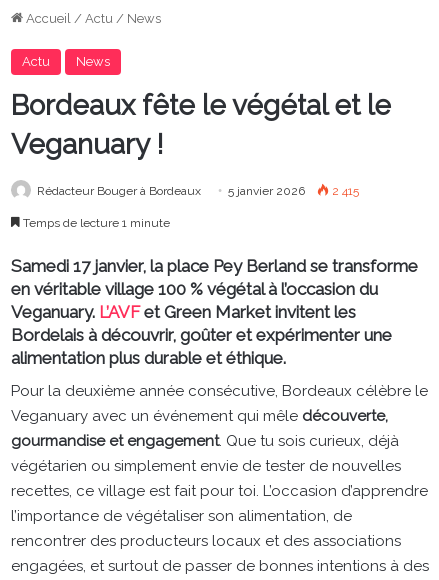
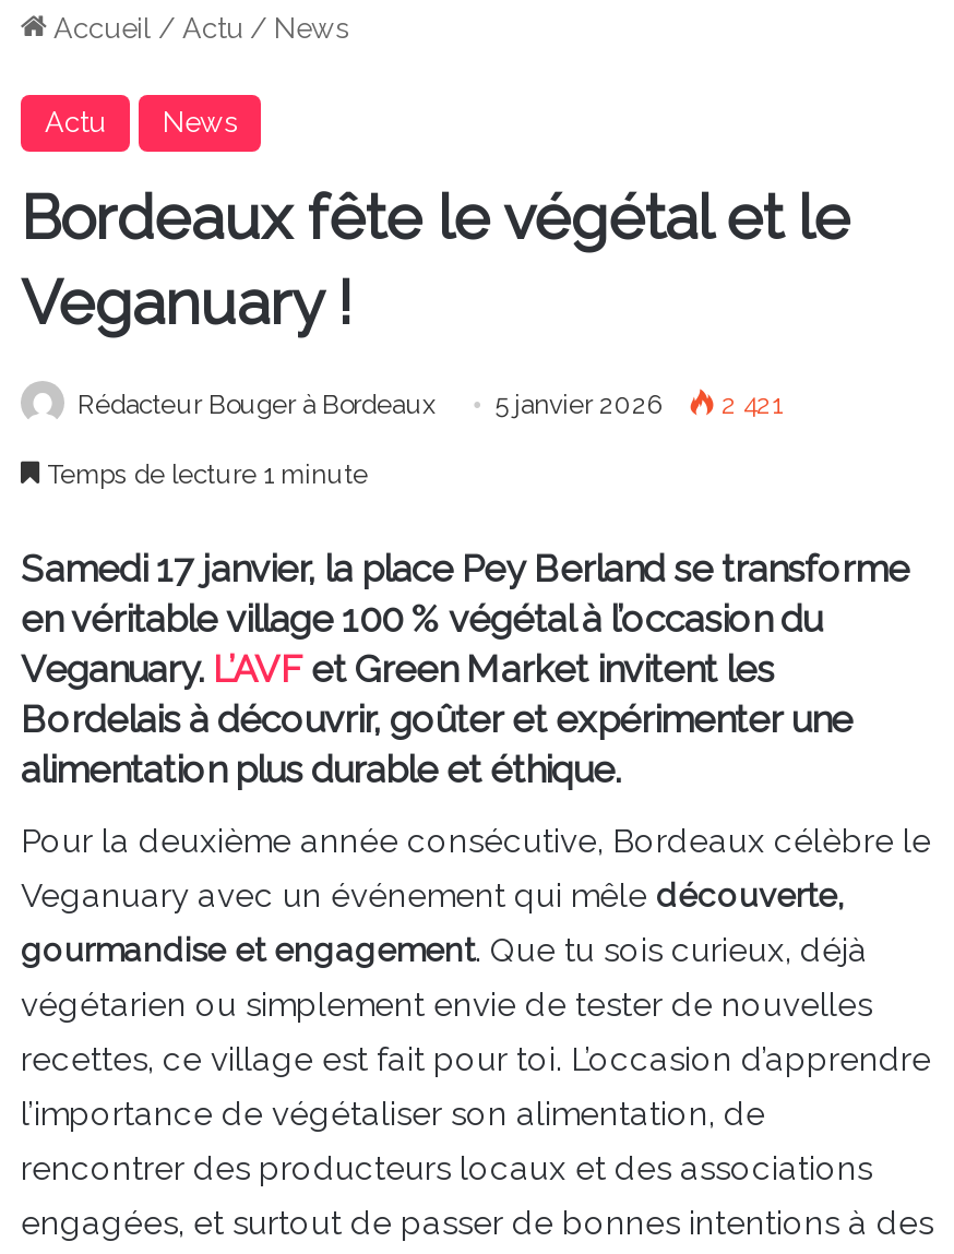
[37,184,359,198] Rédacteur Bouger à Bordeaux 5 janvier 2026 2 415 -> [77,390,783,421] Rédacteur Bouger à Bordeaux 5 janvier 2026 2 421

